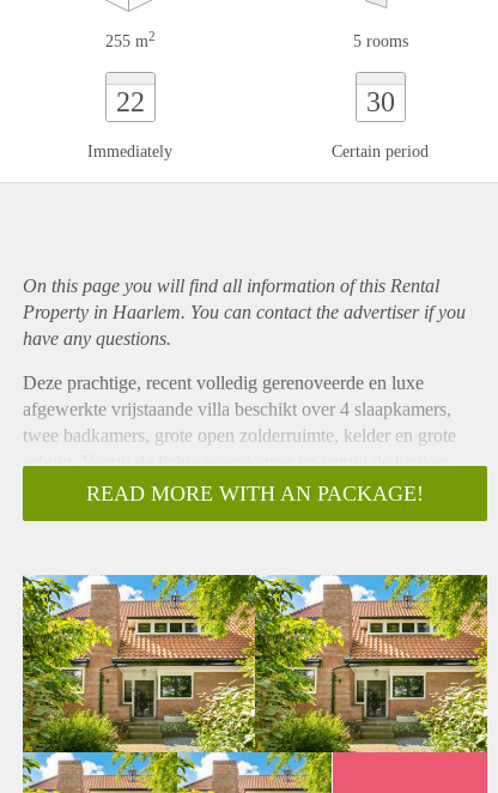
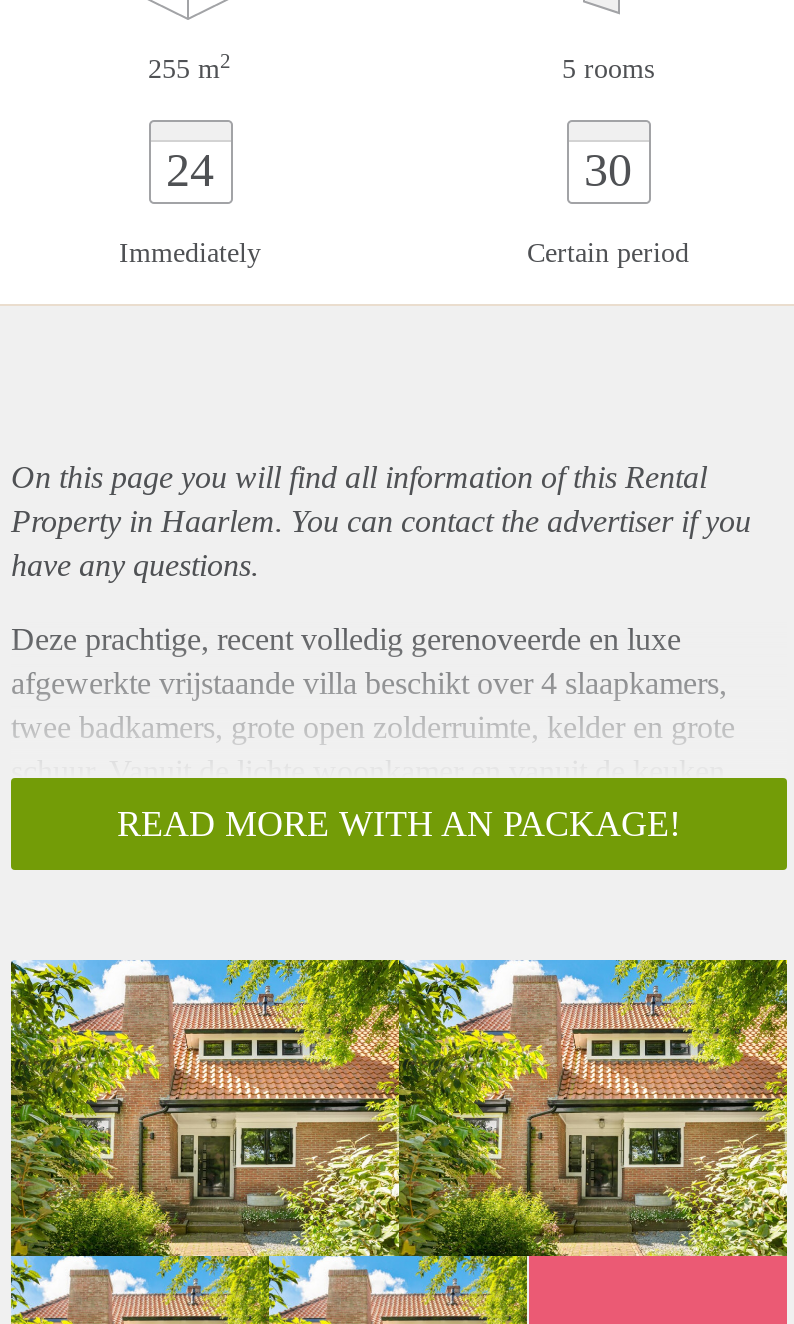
[116,87,144,118] 22 -> [166,145,214,197] 24

